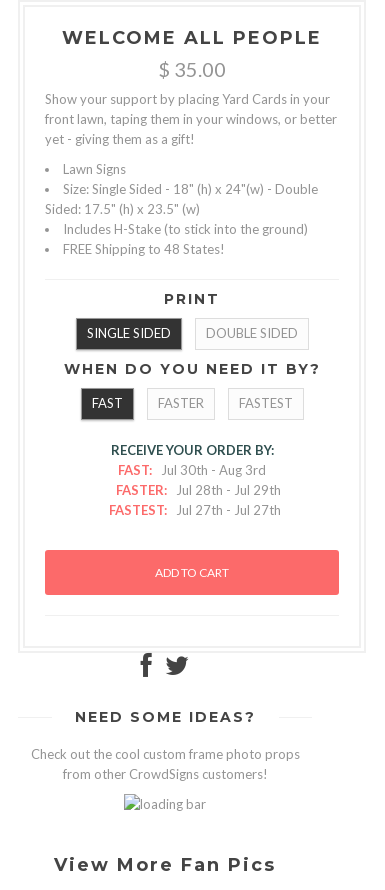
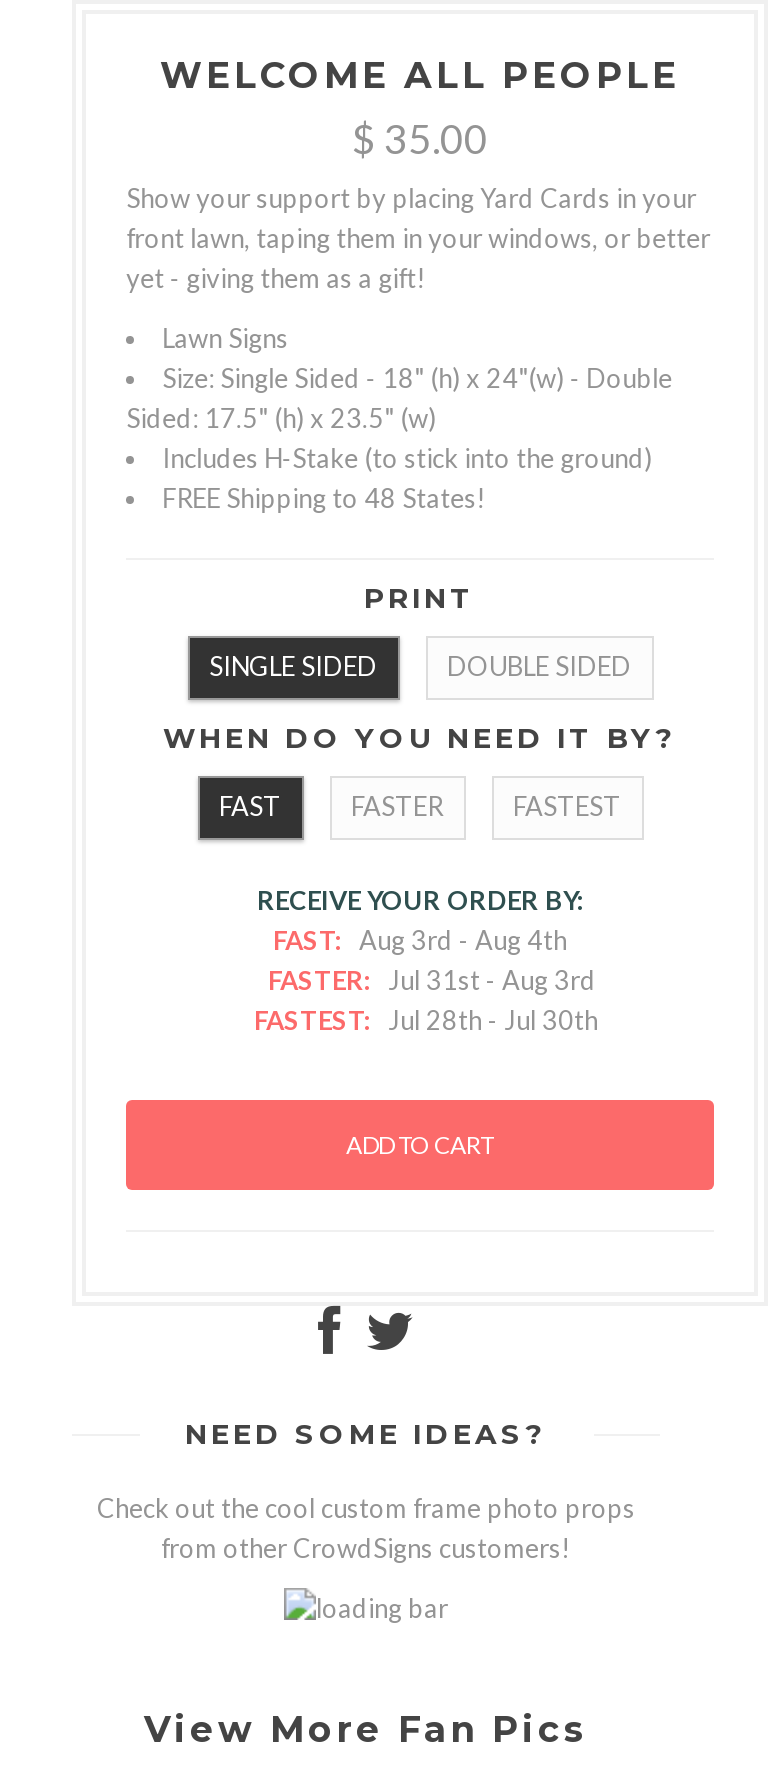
[118,462,266,478] FAST: Jul 30th - Aug 3rd -> [273,924,567,956] FAST: Aug 3rd - Aug 4th
[103,482,280,498] FASTER: Jul 28th - Jul 29th -> [244,964,596,996] FASTER: Jul 31st - Aug 3rd
[103,502,281,518] FASTEST: Jul 27th - Jul 27th -> [242,1004,598,1036] FASTEST: Jul 28th - Jul 30th

